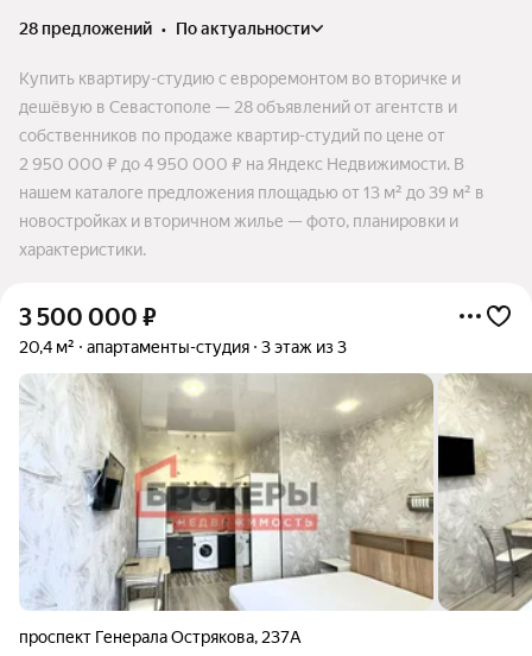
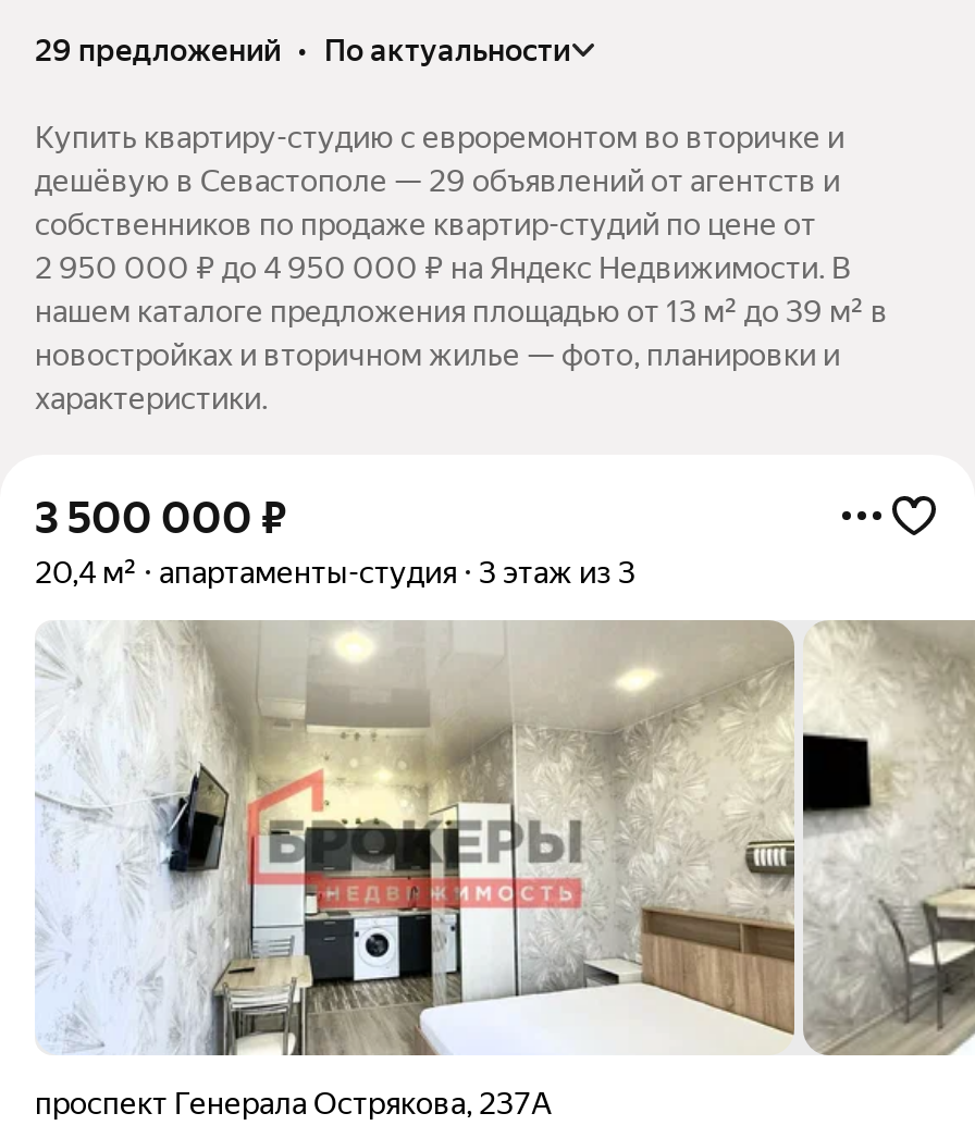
[19,19,310,38] 28 предложений • по актуальности -> [35,33,570,68] 29 предложений • по актуальности
[19,98,457,117] дешёвую в Севастополе — 28 объявлений от агентств и -> [35,164,840,198] дешёвую в Севастополе — 29 объявлений от агентств и

